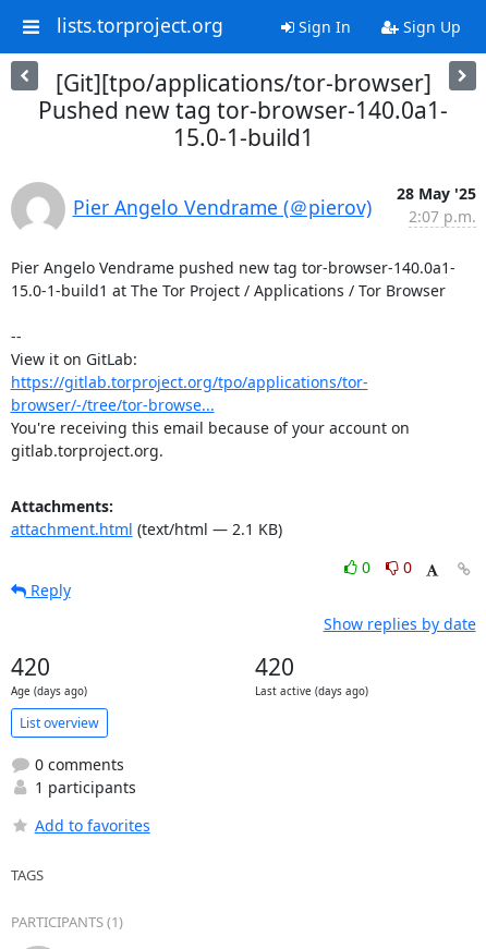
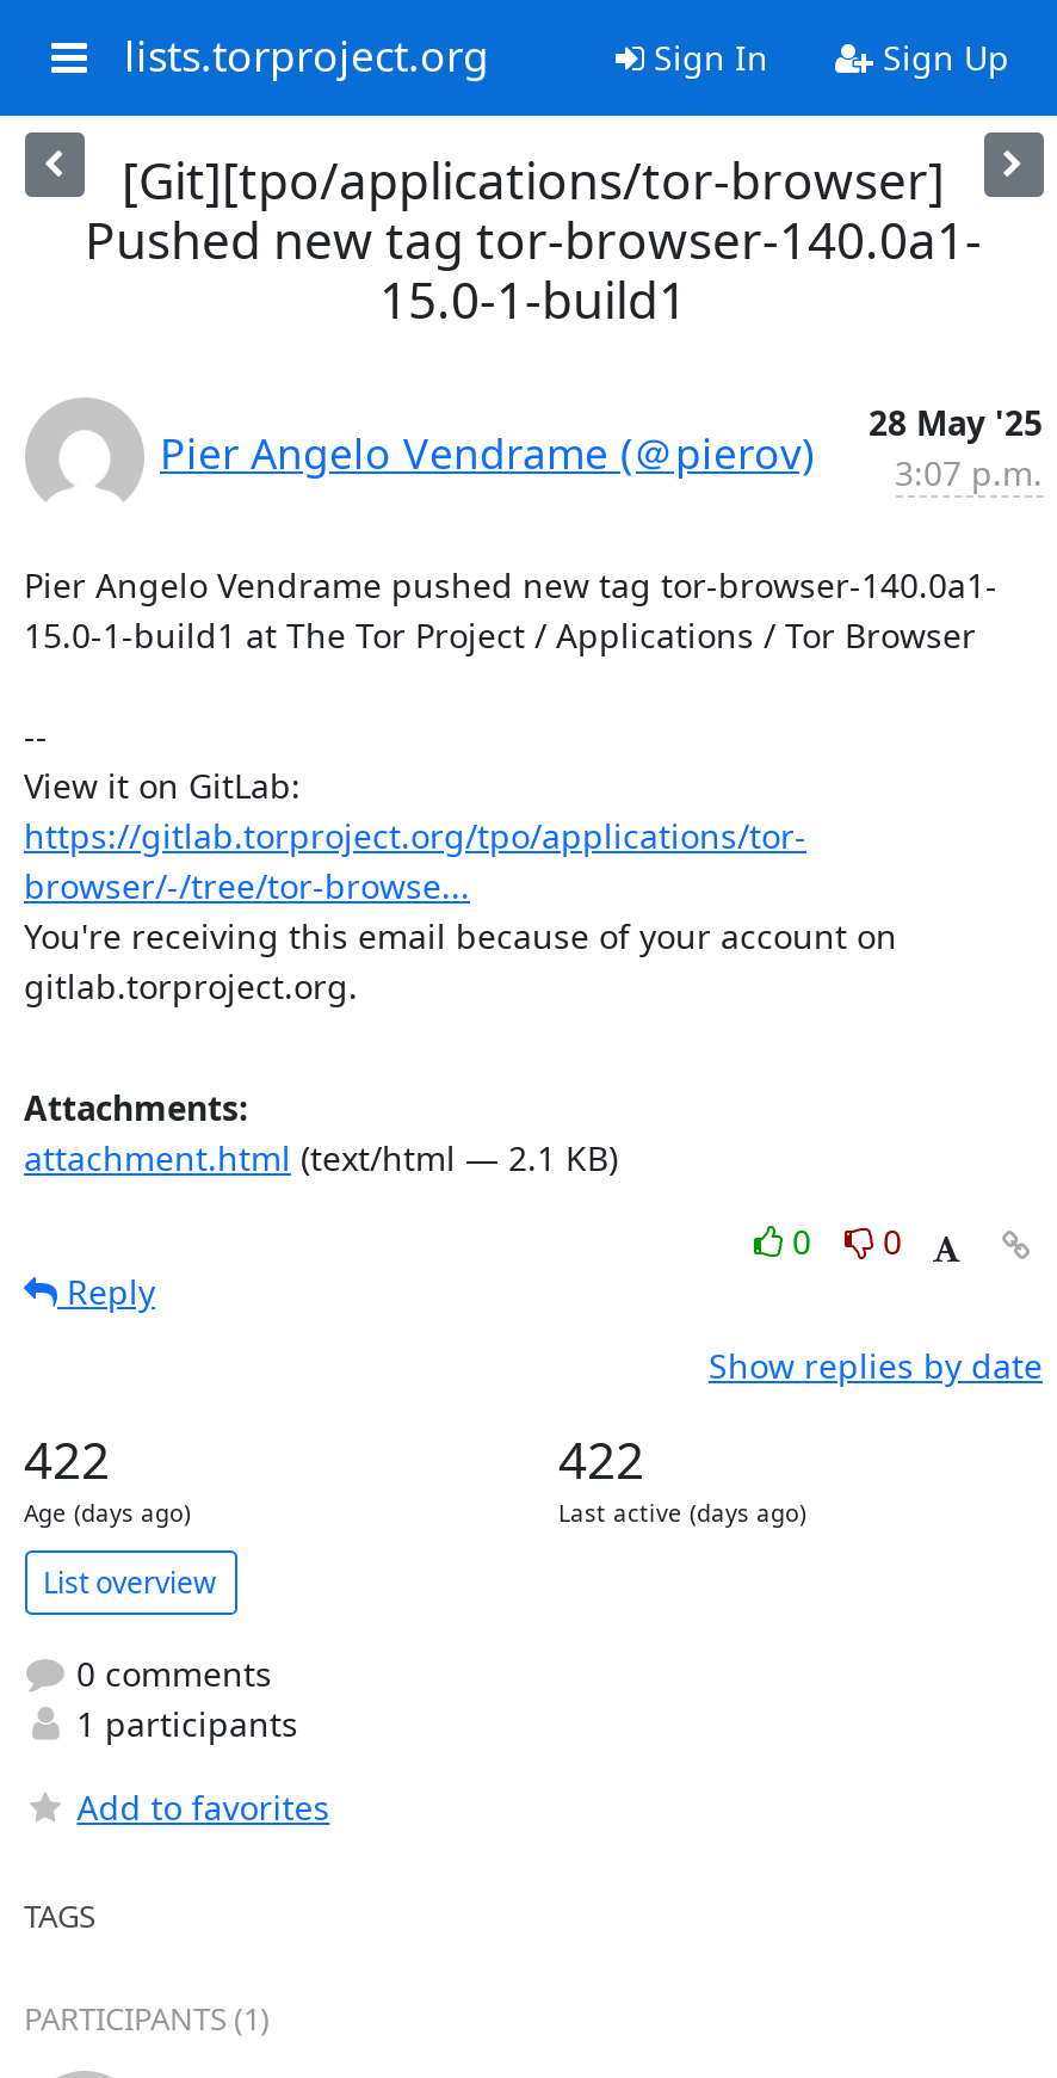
[72,194,476,227] Pier Angelo Vendrame (＠pierov) 2:07 p.m. -> [160,424,1043,495] Pier Angelo Vendrame (＠pierov) 3:07 p.m.
[10,652,50,682] 420 -> [24,1426,110,1493] 422
[254,652,294,682] 420 -> [558,1426,644,1493] 422

